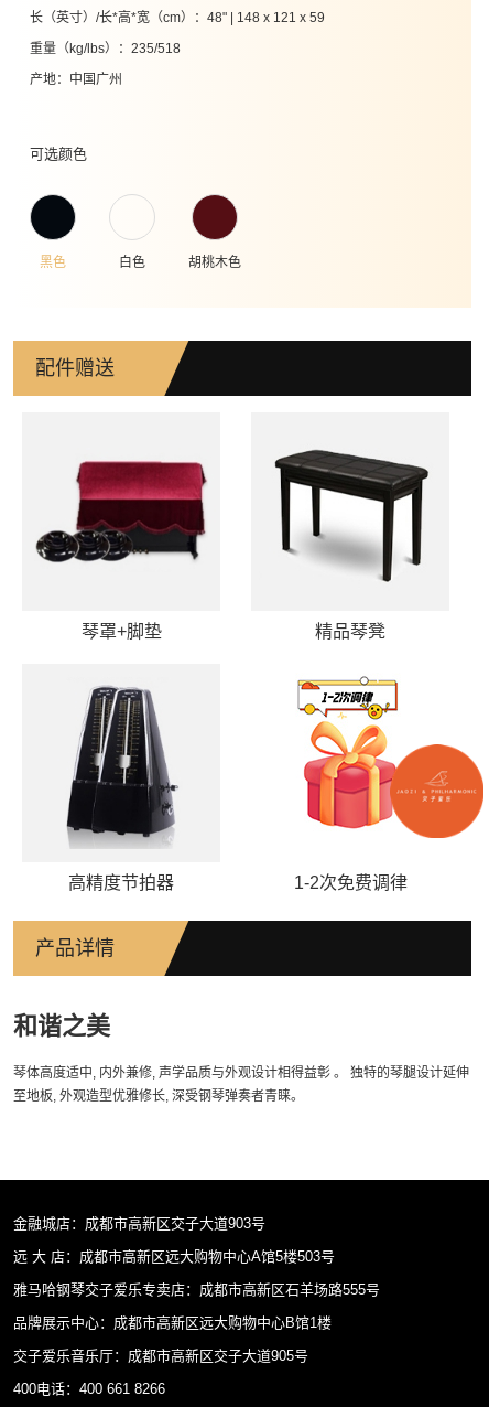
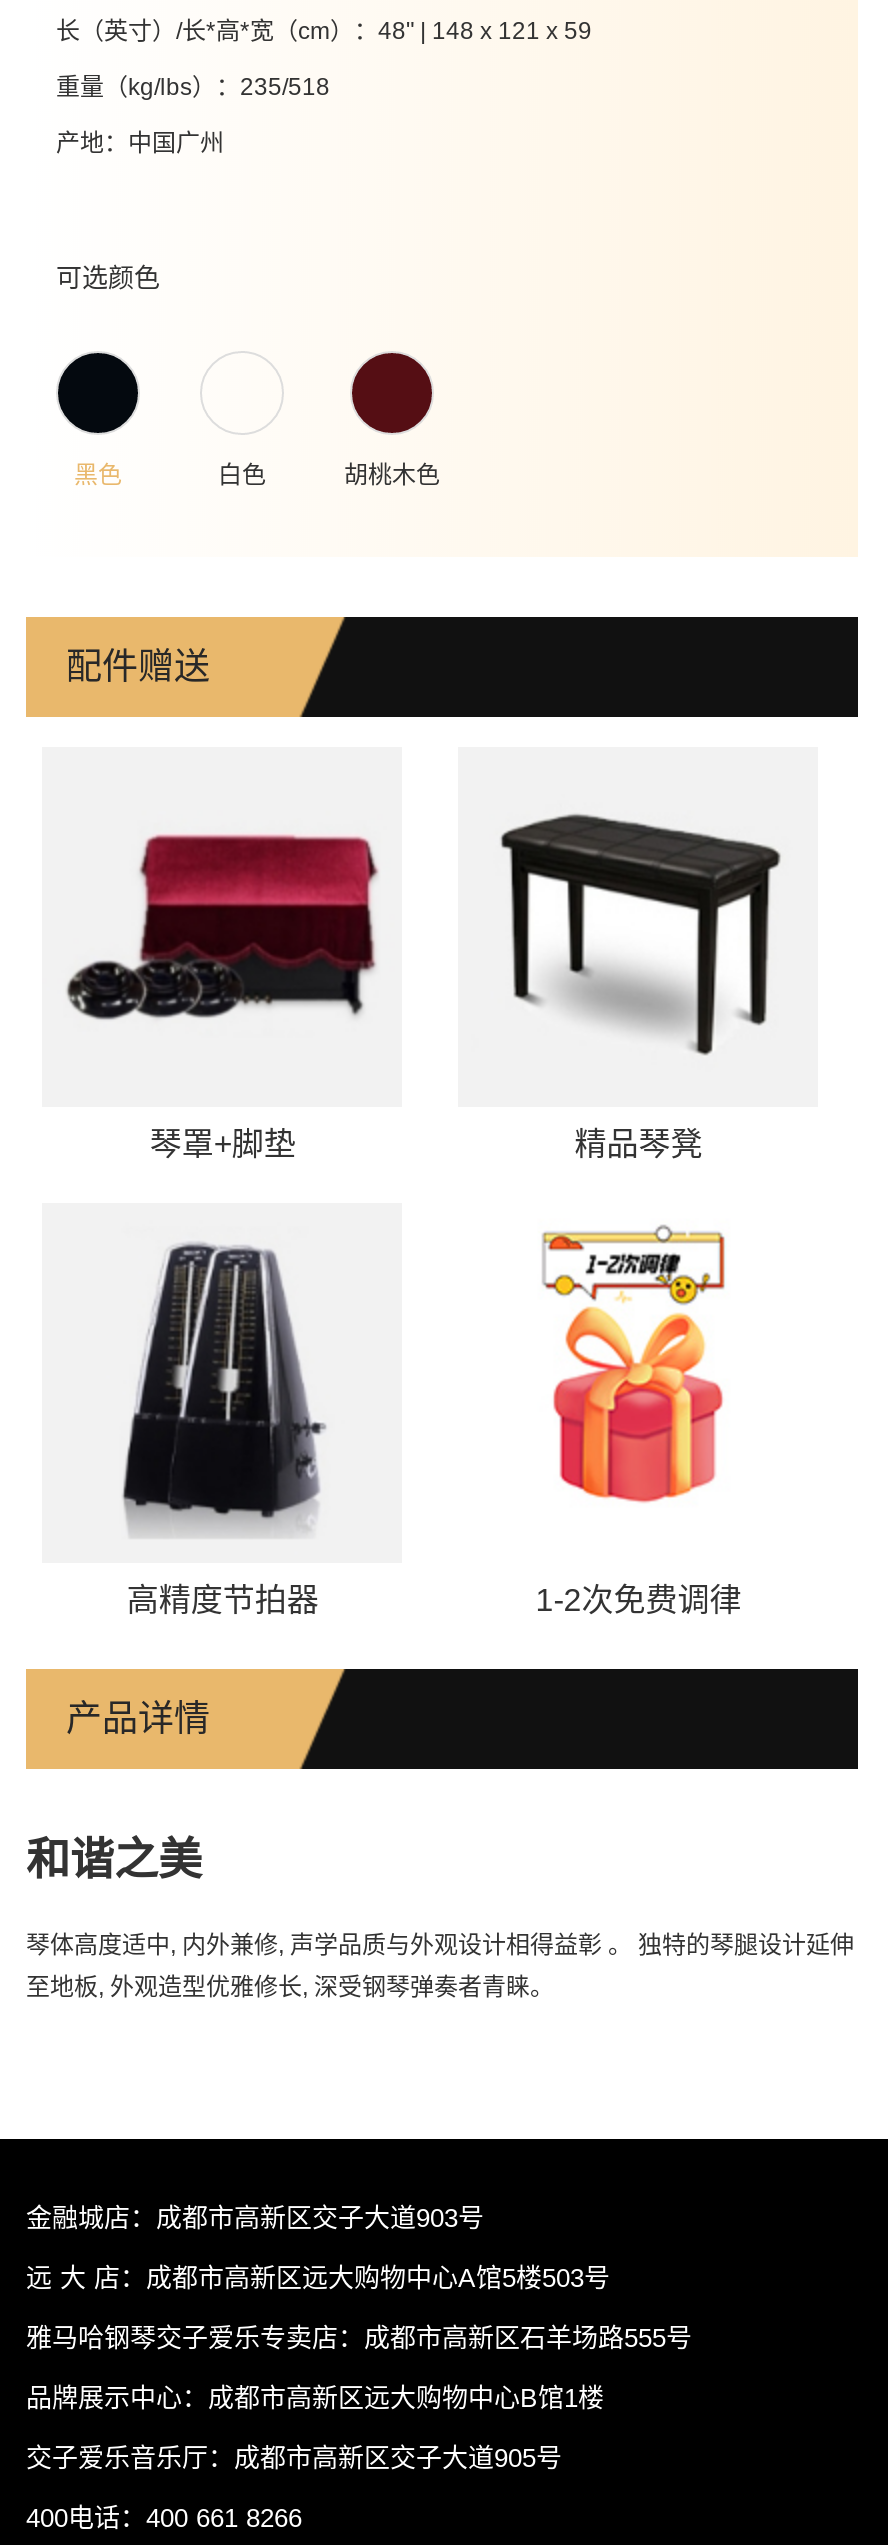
[390,743,485,839] [image] -> none

